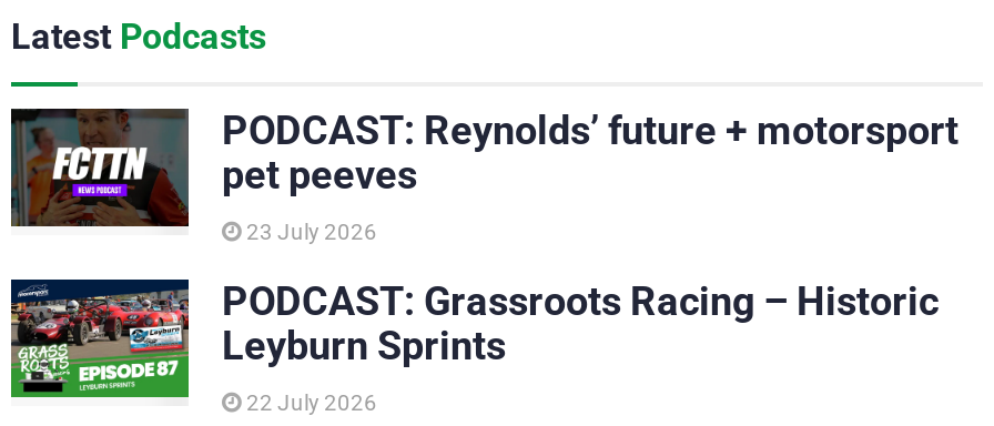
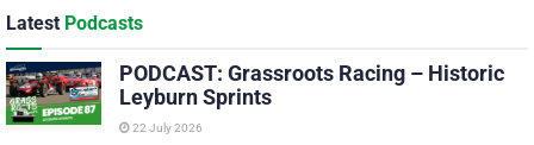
[9,106,958,244] [image] | PODCAST: Reynolds’ future + motorsport | pet peeves | 23 July 2026 -> none

